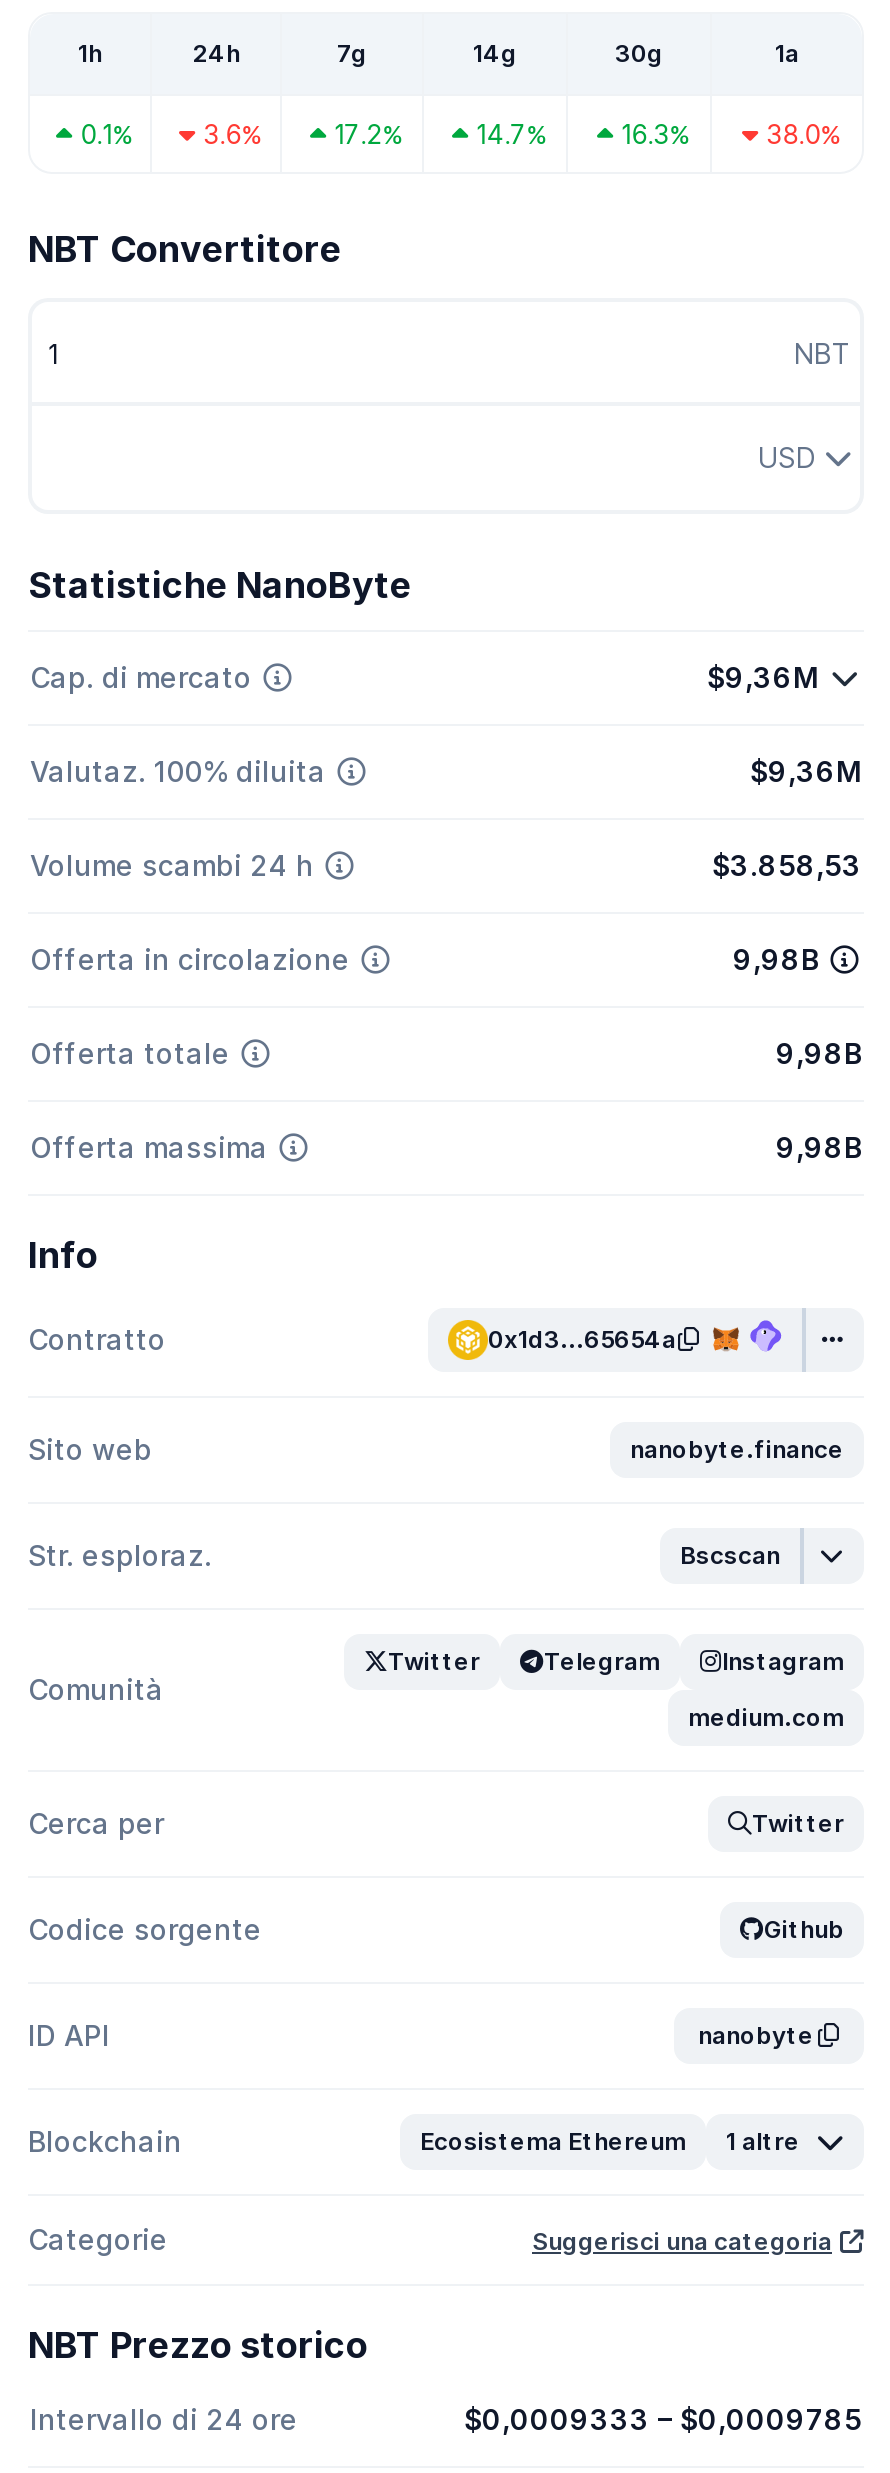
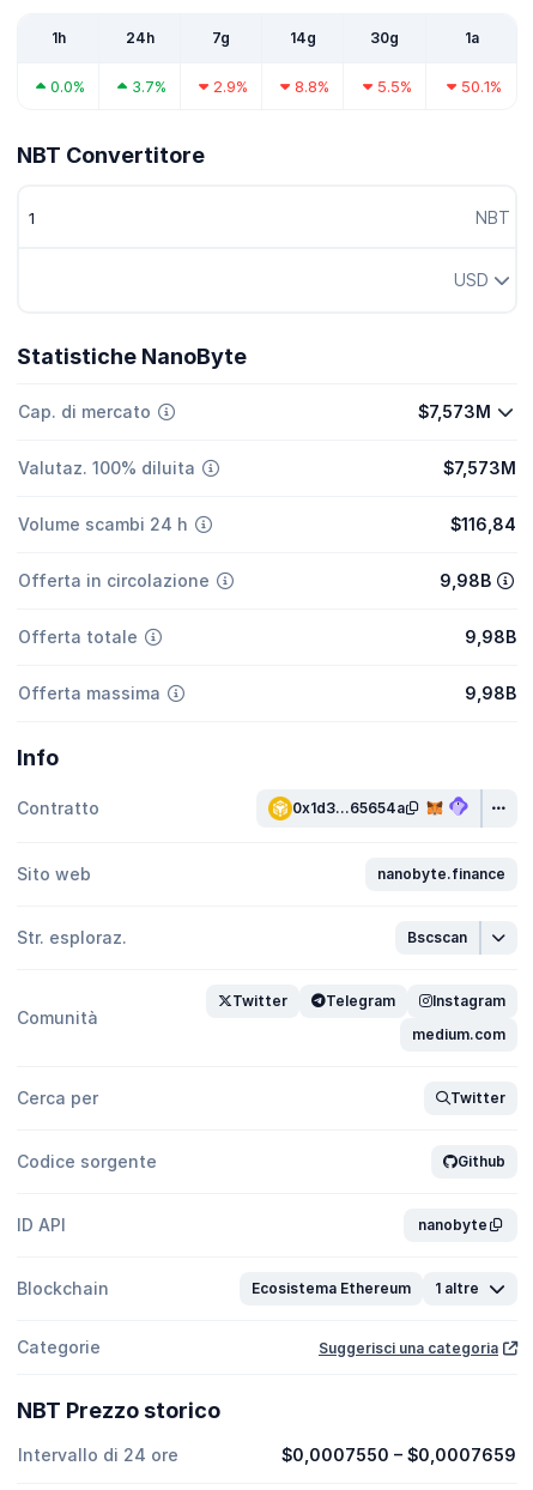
[80,118,132,150] 0.1% -> [50,77,85,96] 0.0%
[203,118,261,150] 3.6% -> [132,77,167,96] 3.7%
[334,118,402,150] 17.2% -> [213,77,248,96] 2.9%
[476,118,546,150] 14.7% -> [295,77,330,96] 8.8%
[621,118,689,150] 16.3% -> [377,77,412,96] 5.5%
[766,118,840,150] 38.0% -> [461,77,501,96] 50.1%
[707,660,819,694] $9,36M -> [417,401,490,422] $7,573M
[750,754,862,788] $9,36M -> [443,458,516,478] $7,573M
[712,848,862,882] $3.858,53 -> [450,514,516,534] $116,84
[464,2402,862,2436] $0,0009333 – $0,0009785 -> [281,1444,516,1465] $0,0007550 – $0,0007659

